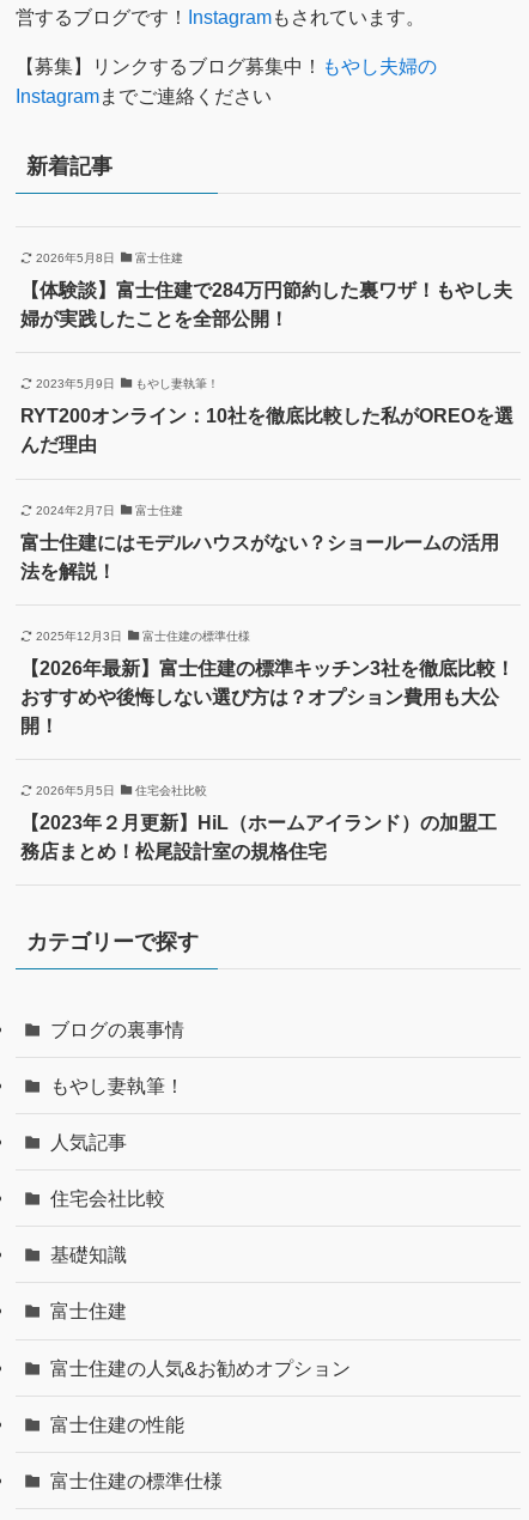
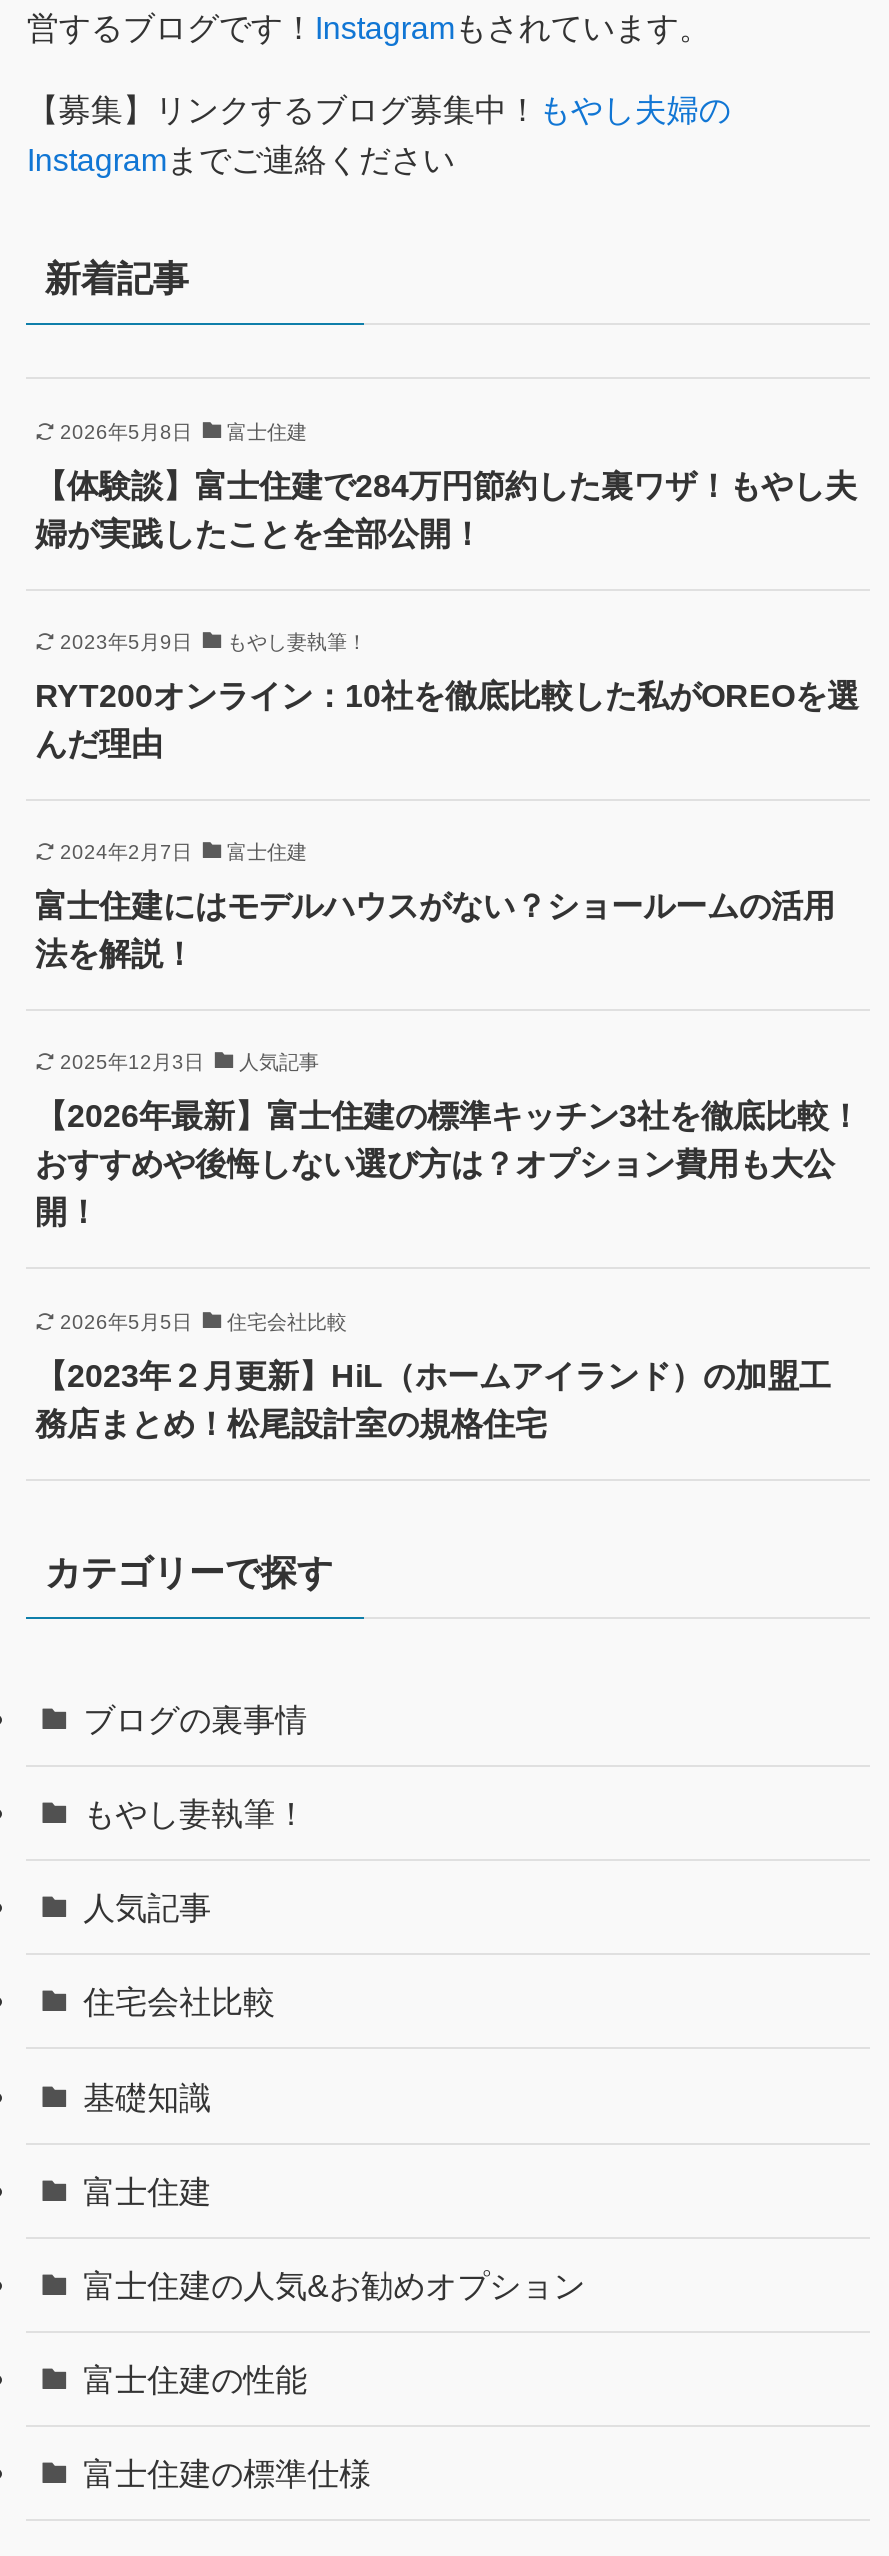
[143,630,251,643] 富士住建の標準仕様 -> [239,1052,319,1074] 人気記事

